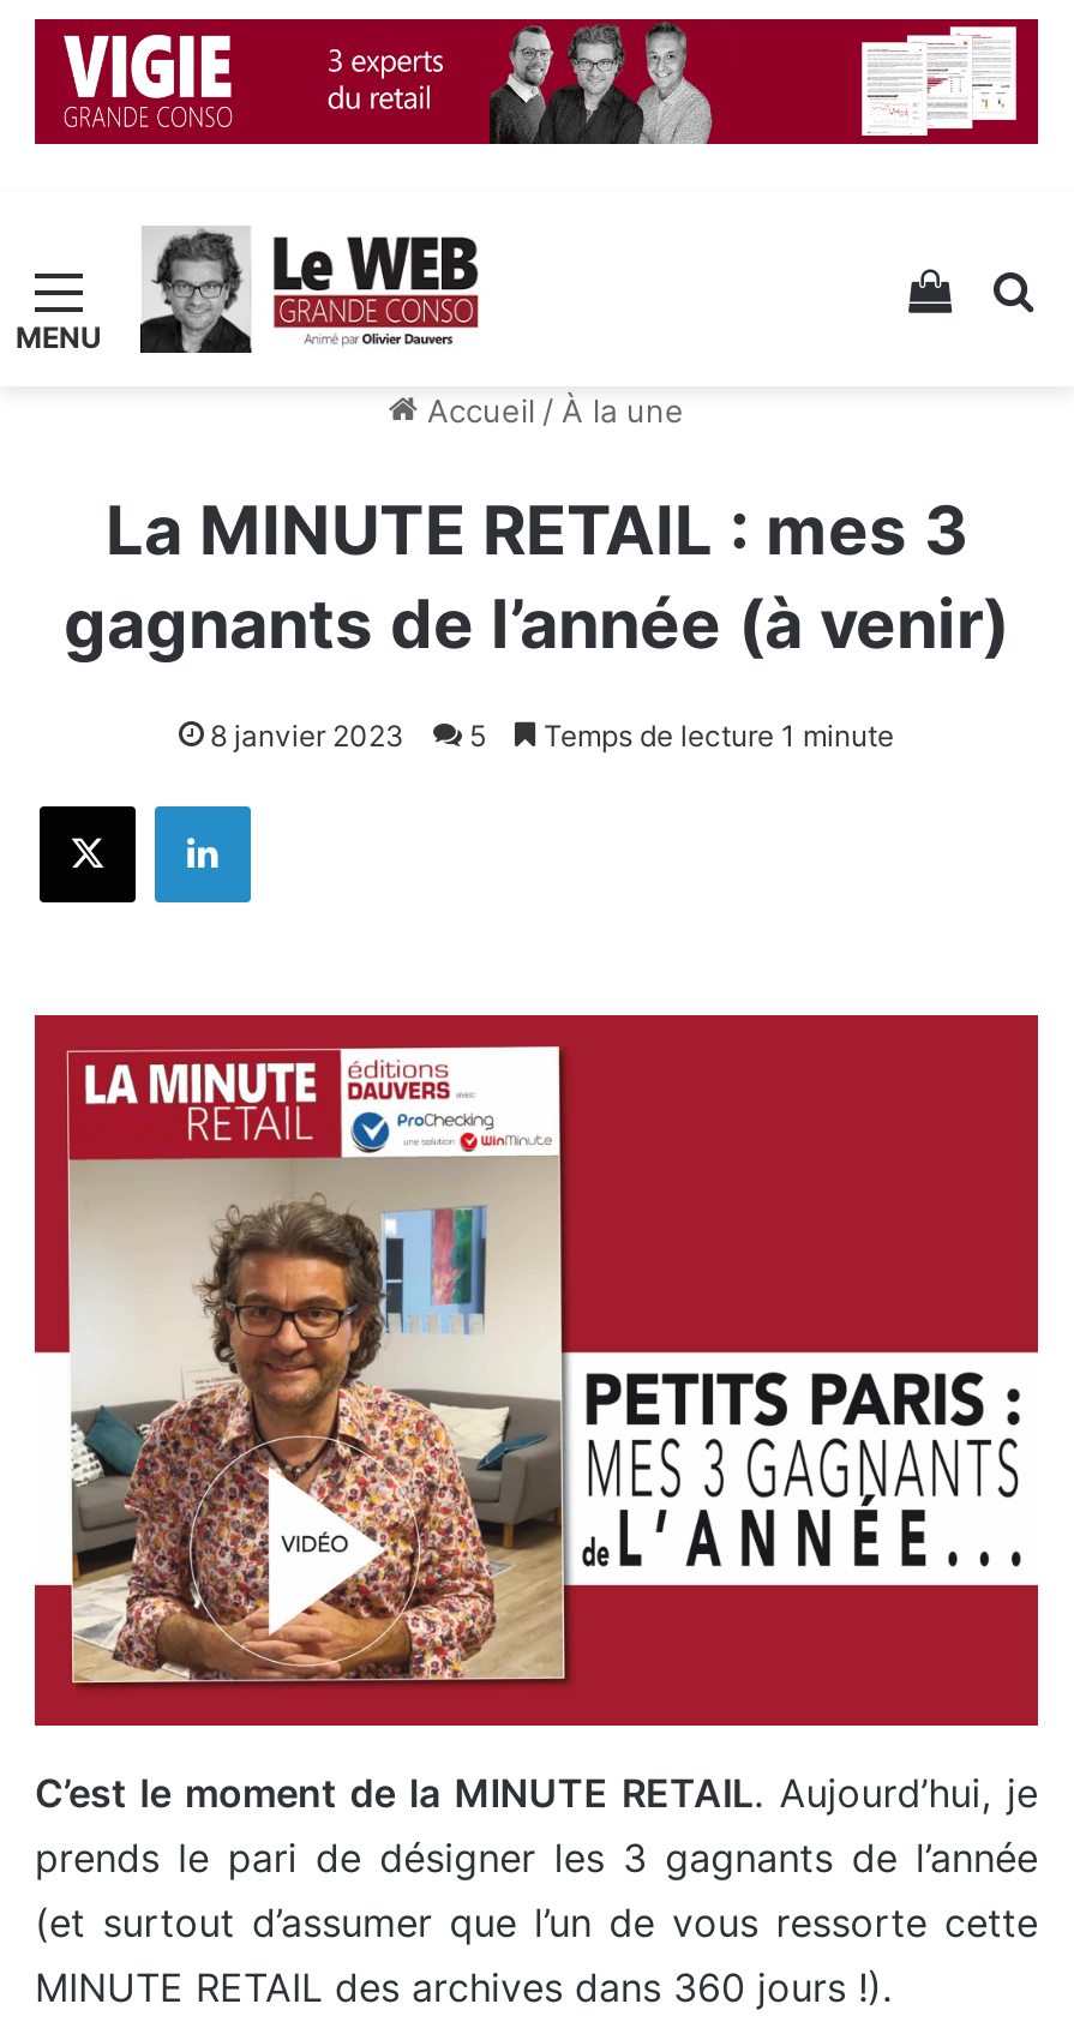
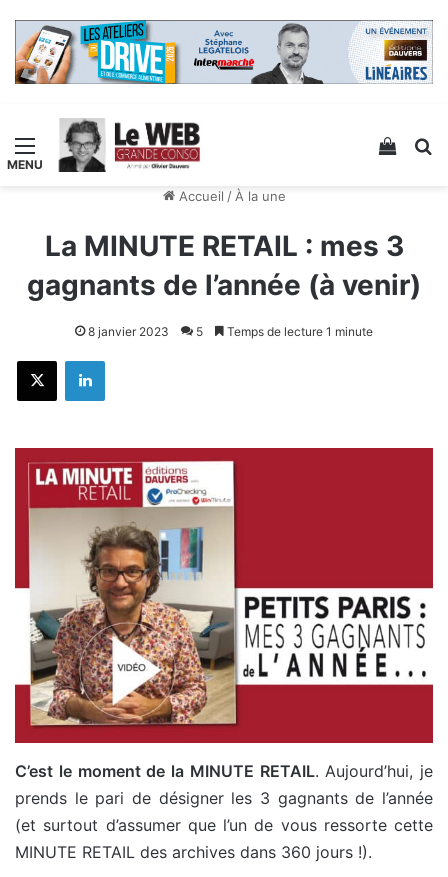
[32,17,1040,146] [image] -> [14,19,433,85] [image]

